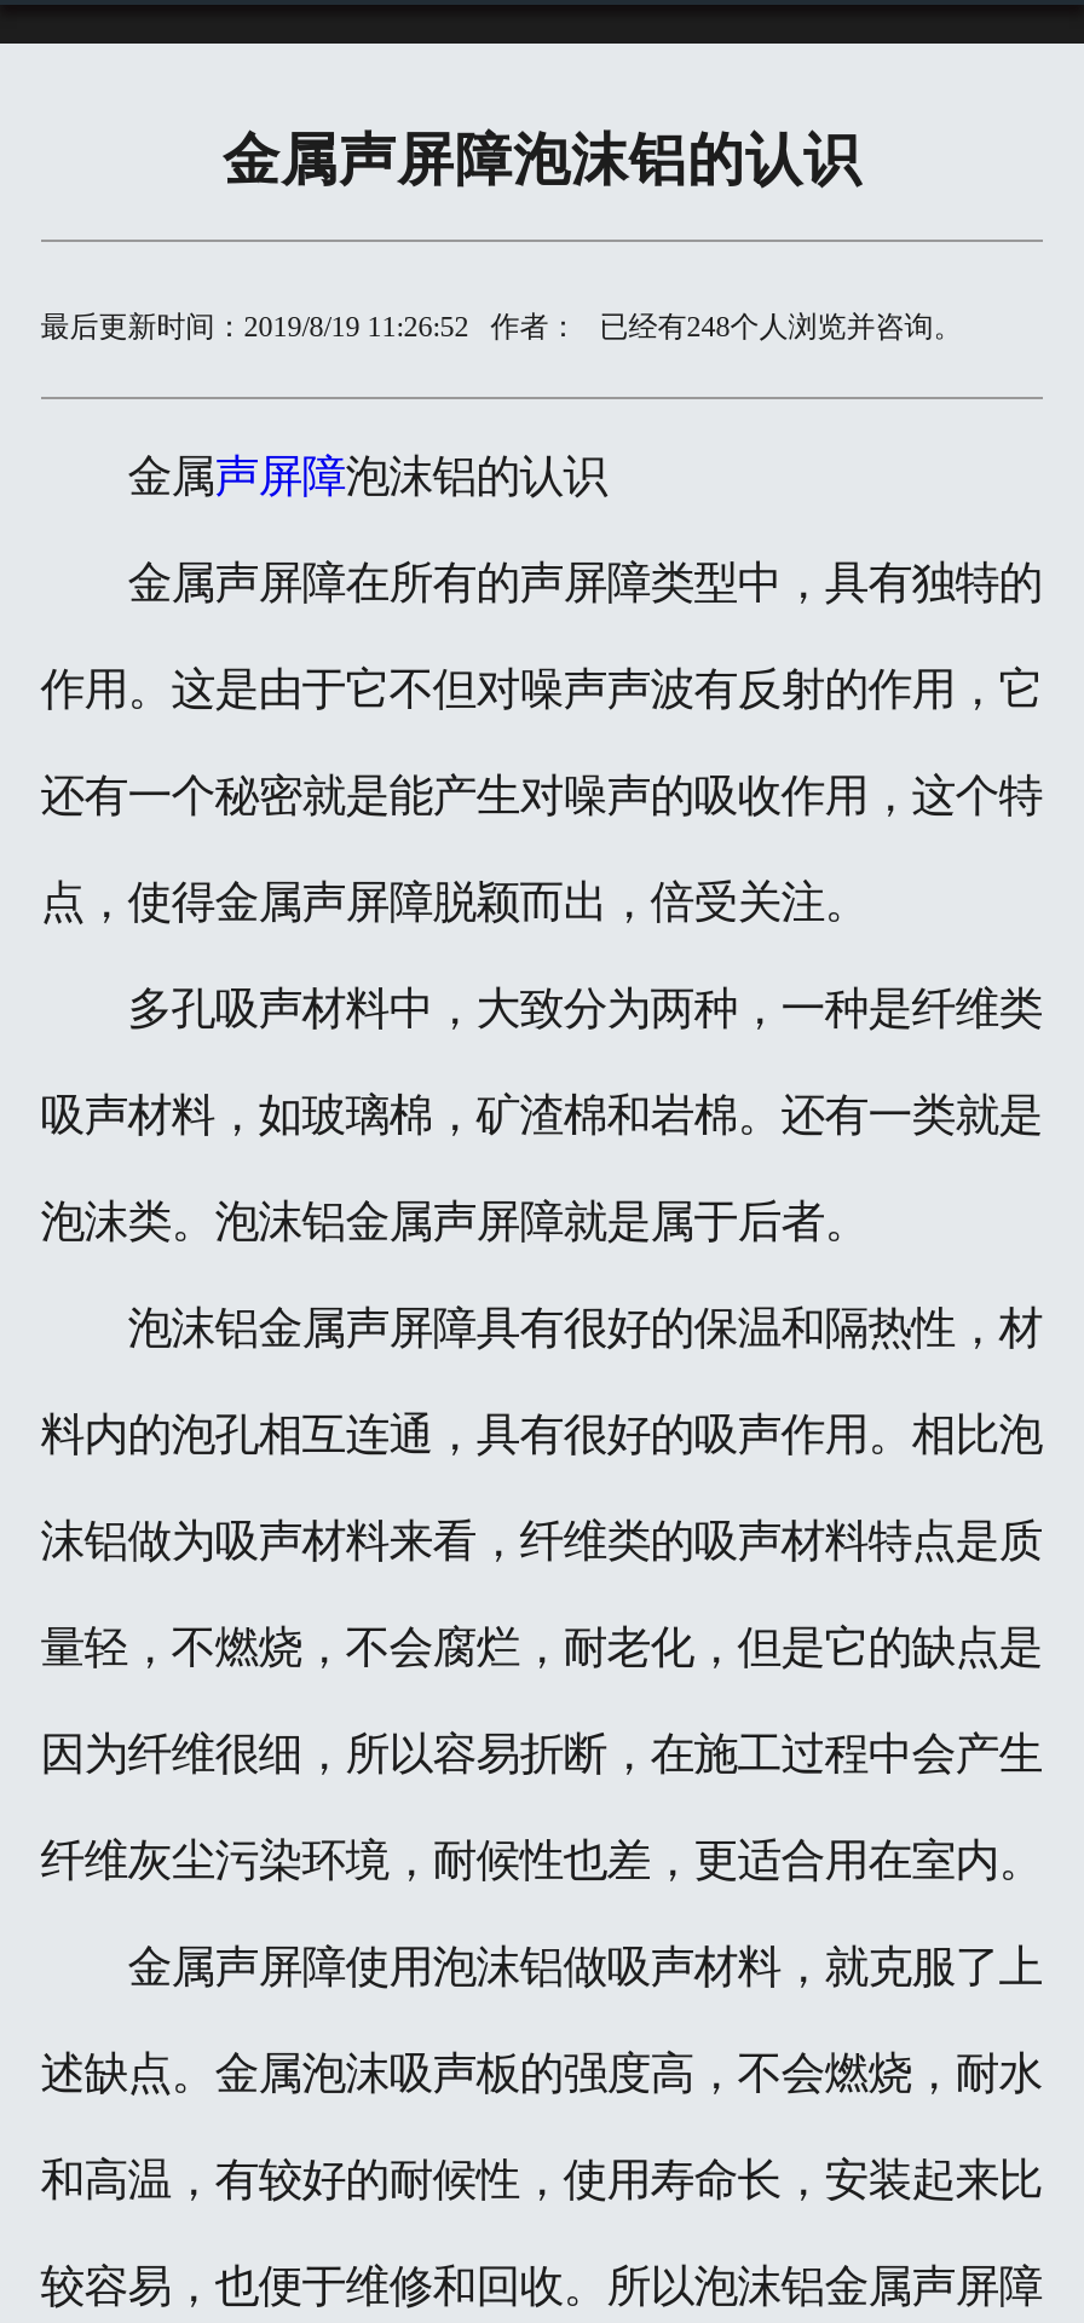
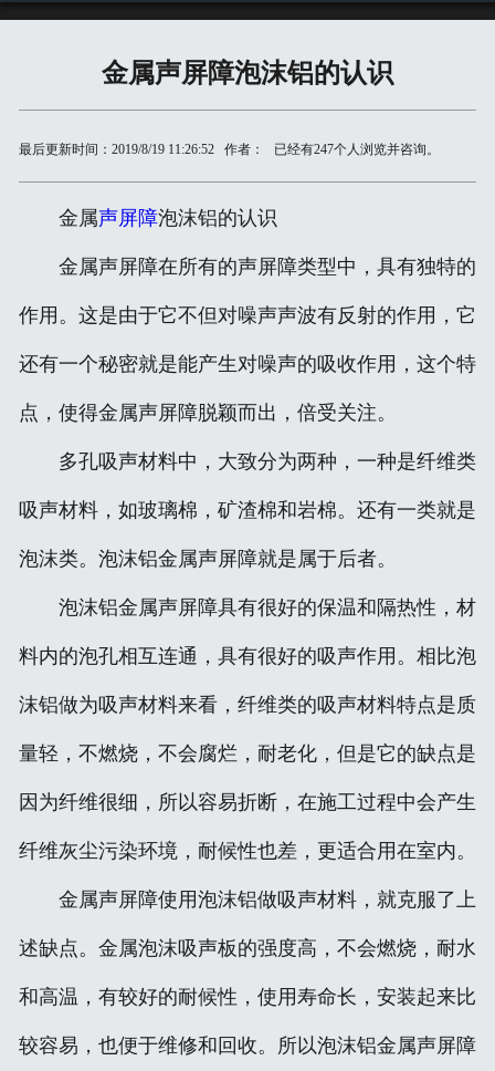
[41,309,963,343] 最后更新时间：2019/8/19 11:26:52 作者： 已经有248个人浏览并咨询。 -> [19,141,440,157] 最后更新时间：2019/8/19 11:26:52 作者： 已经有247个人浏览并咨询。

